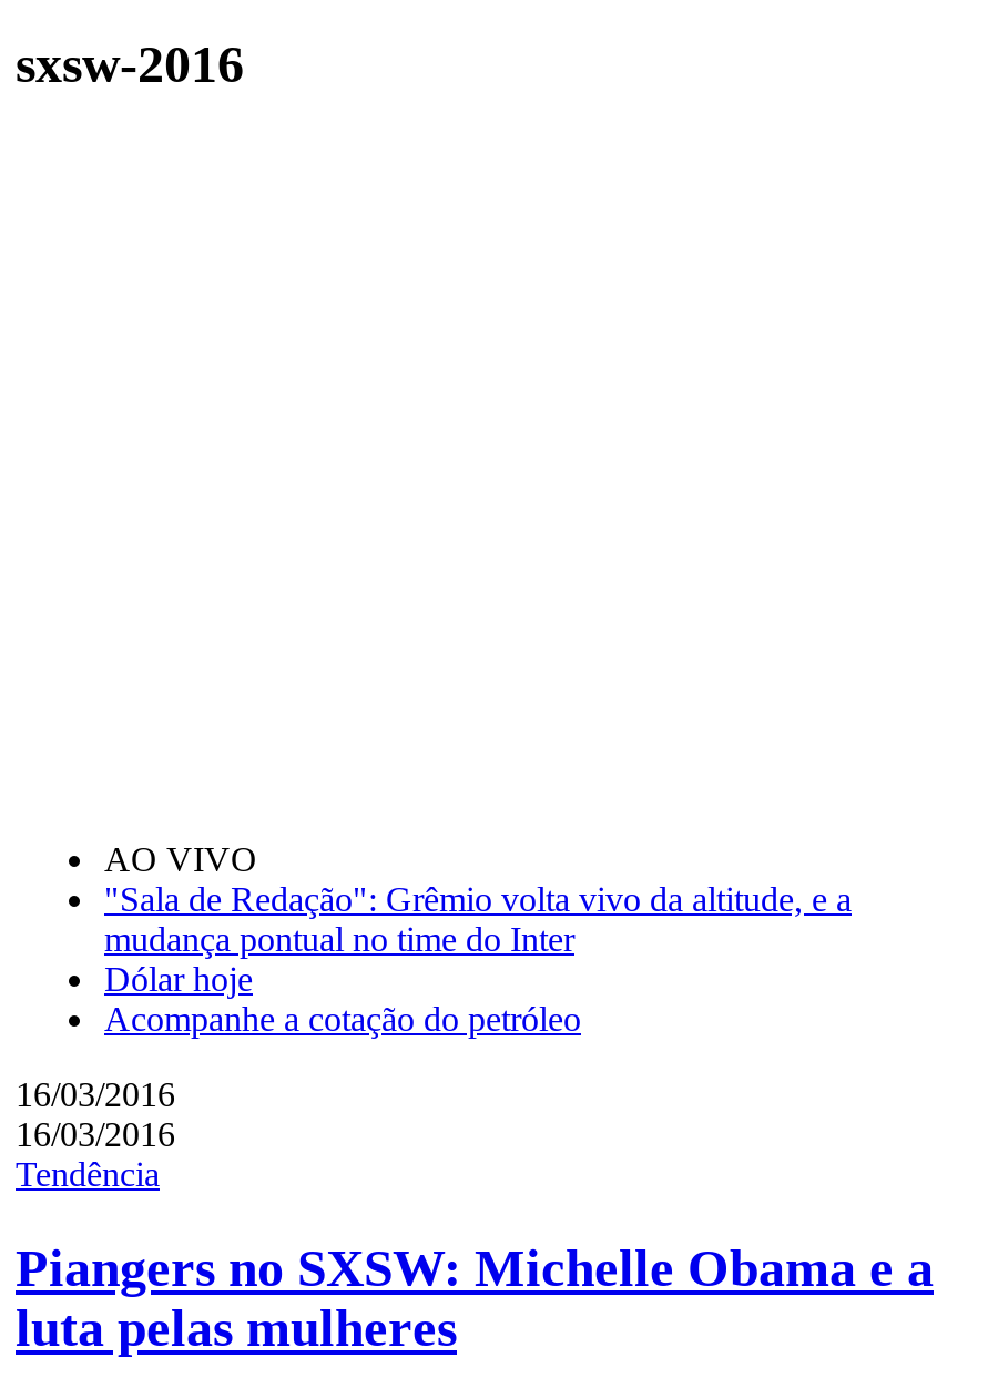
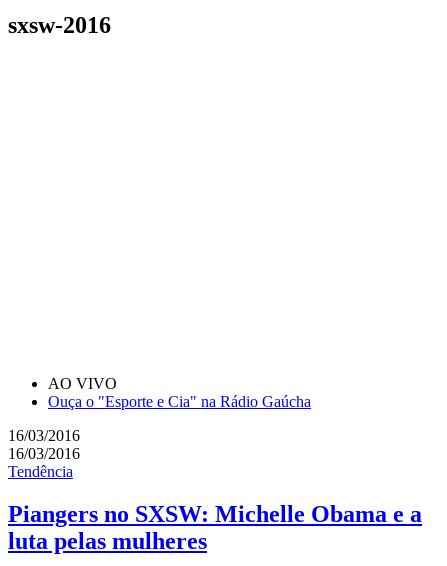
[104,879,852,1037] "Sala de Redação": Grêmio volta vivo da altitude, e a | mudança pontual no time do Inter | Dólar hoje | Acompanhe a cotação do petróleo -> [48,393,311,410] Ouça o "Esporte e Cia" na Rádio Gaúcha

